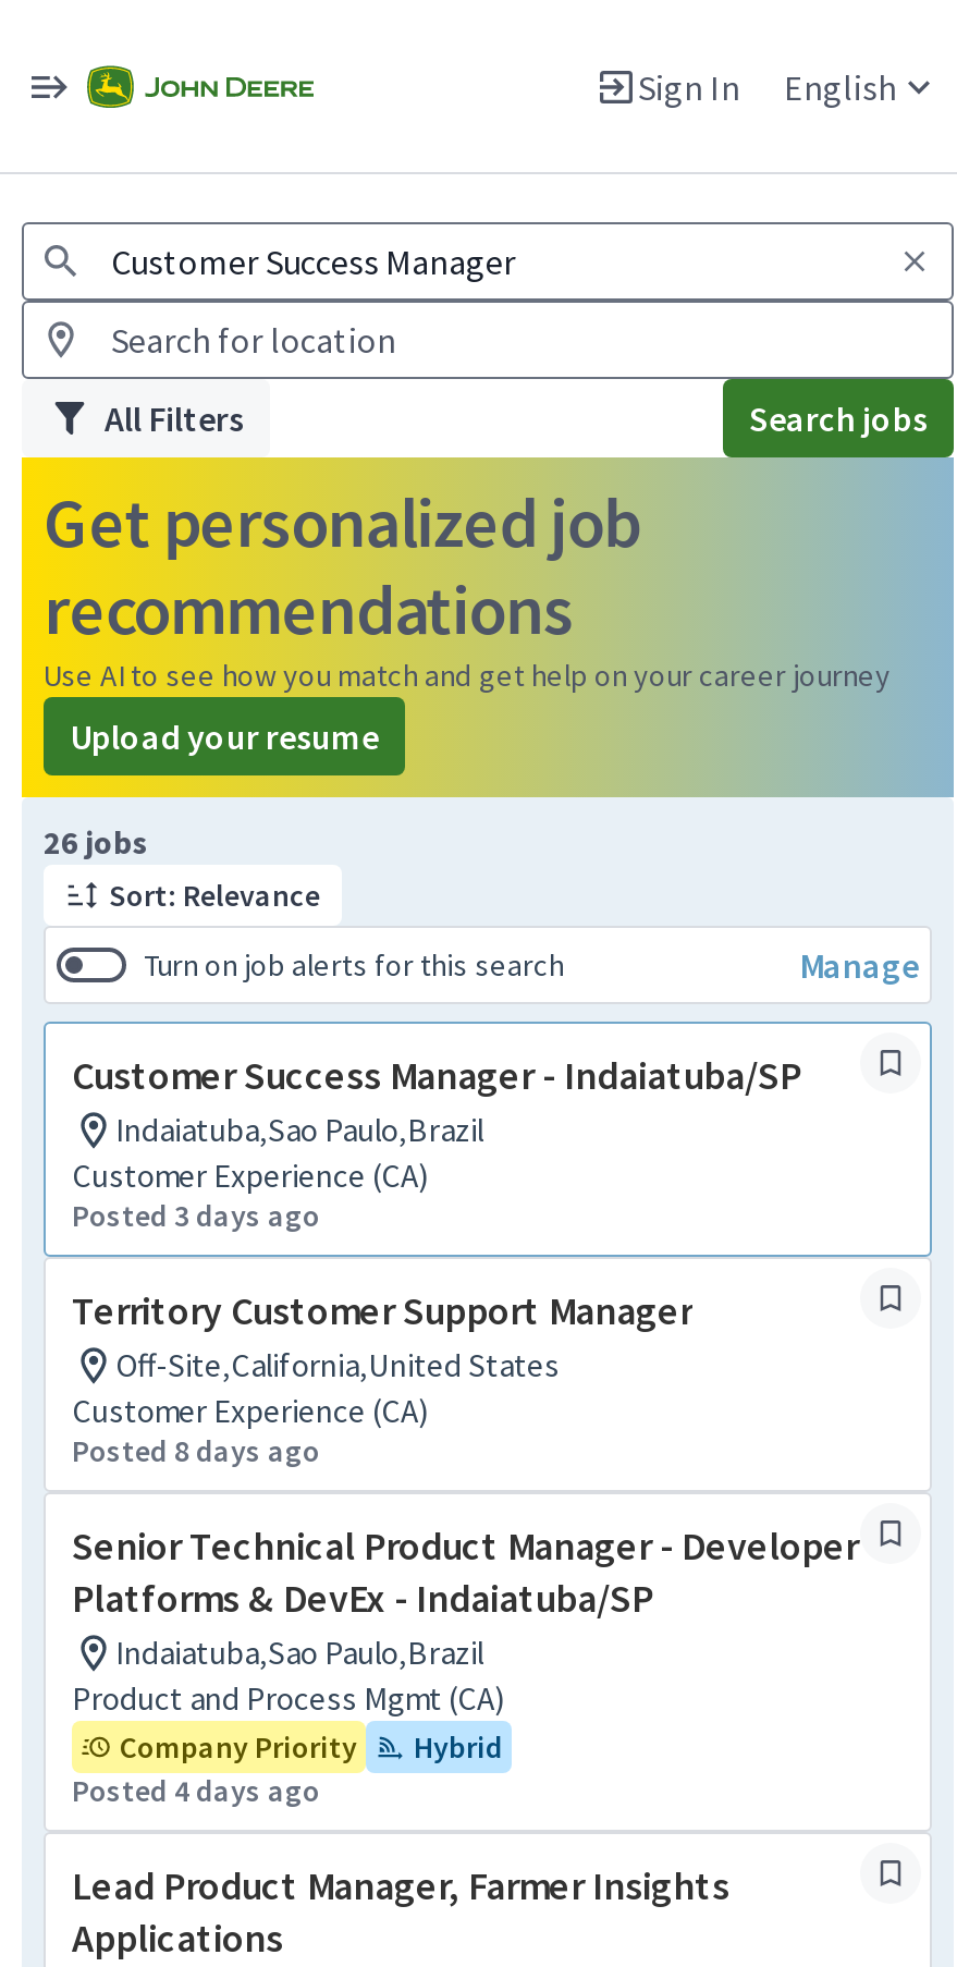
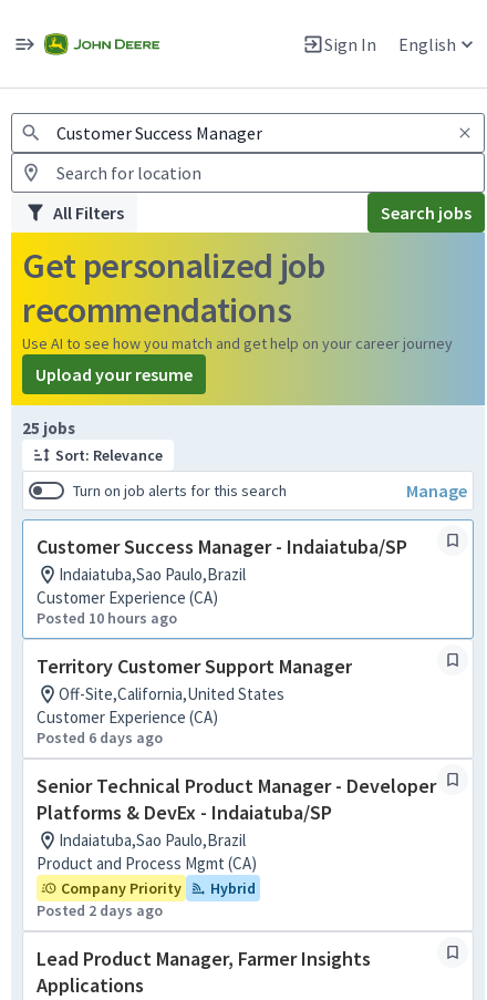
[44,821,148,863] 26 jobs -> [22,417,75,439] 25 jobs
[72,1196,320,1235] Posted 3 days ago -> [37,608,177,628] Posted 10 hours ago
[72,1431,320,1470] Posted 8 days ago -> [37,728,163,748] Posted 6 days ago
[72,1771,320,1810] Posted 4 days ago -> [37,900,163,920] Posted 2 days ago

